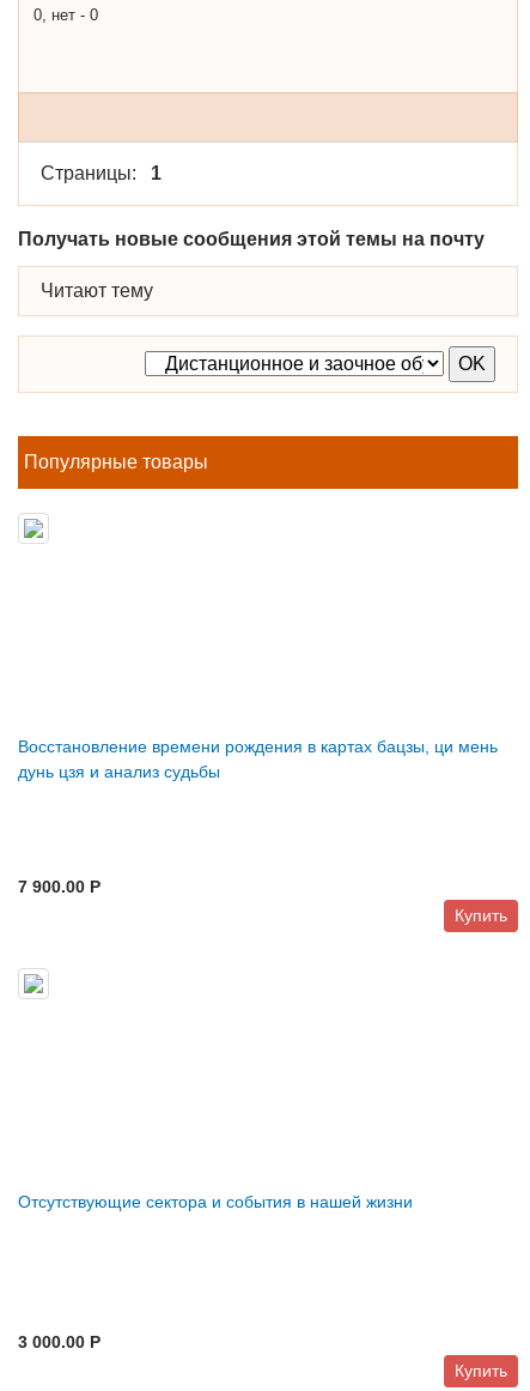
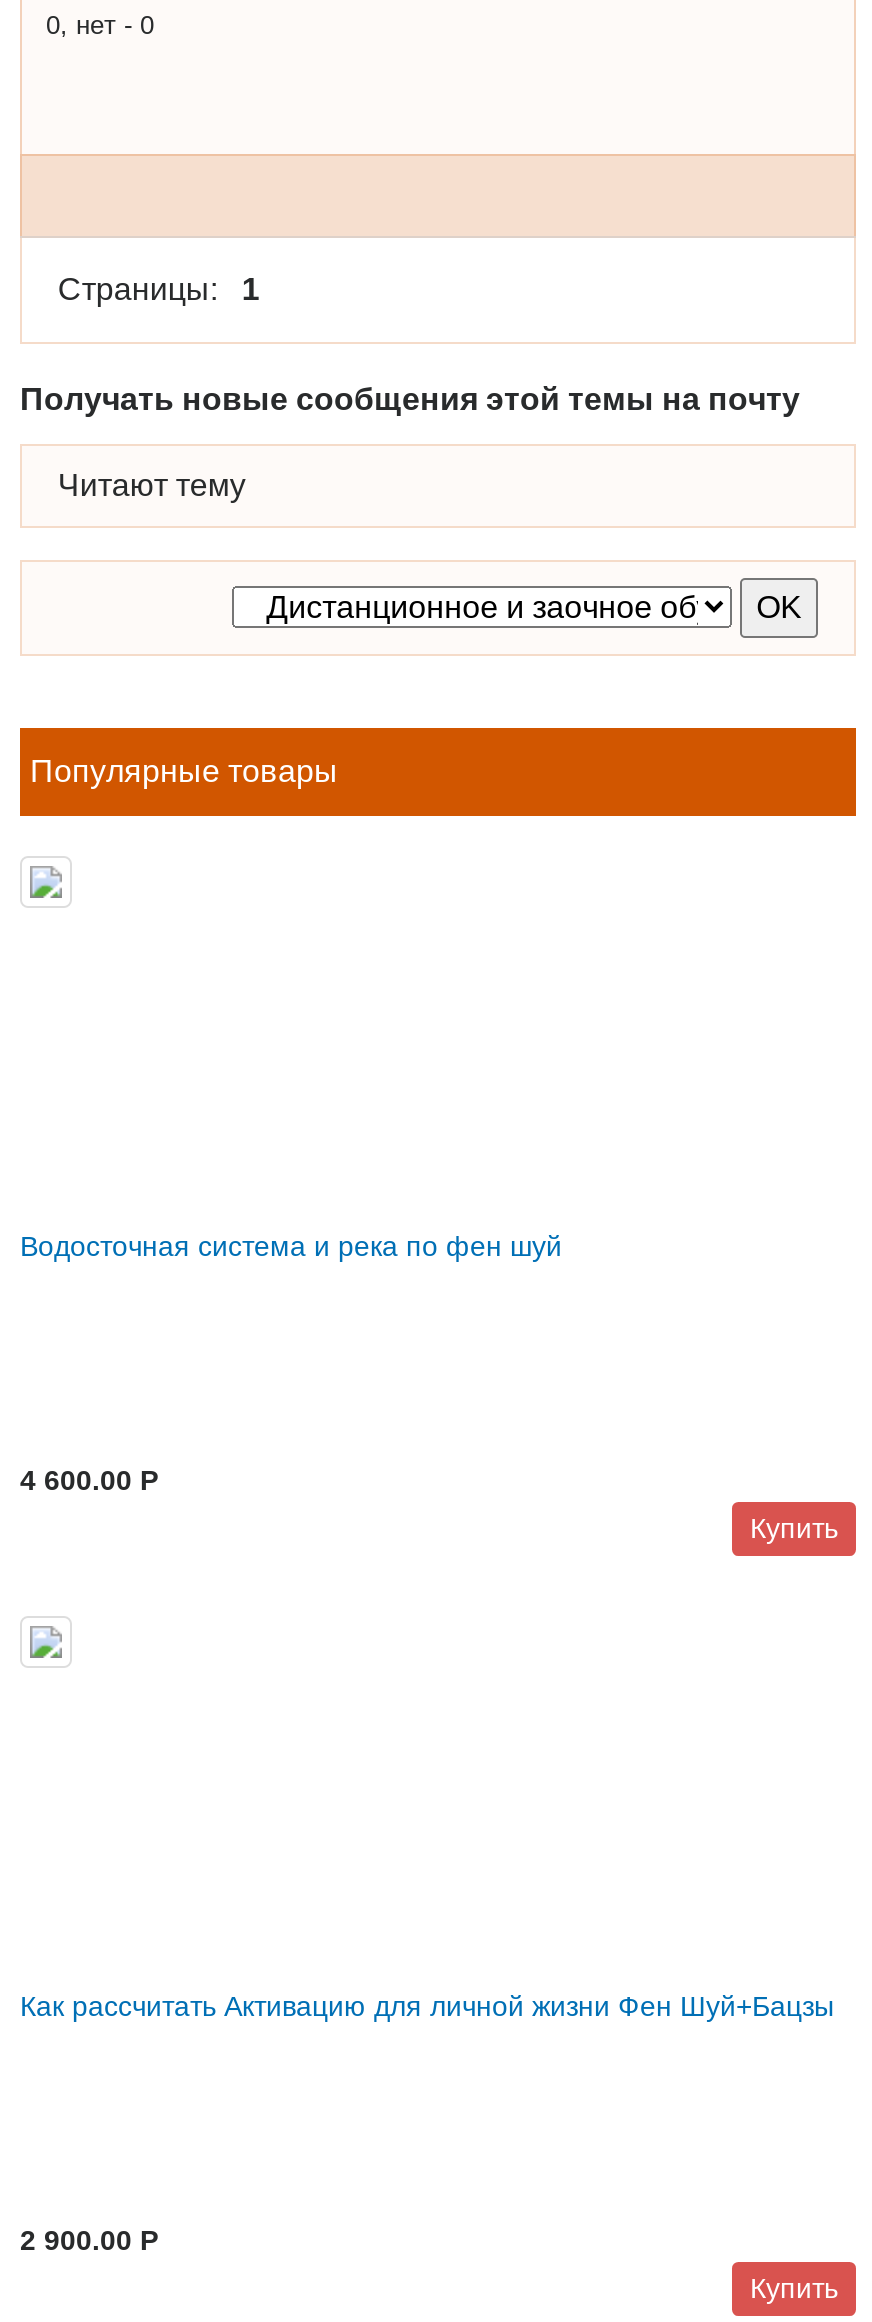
[18,737,498,781] Восстановление времени рождения в картах бацзы, ци мень | дунь цзя и анализ судьбы -> [20,1230,562,1262] Водосточная система и река по фен шуй
[18,877,100,896] 7 900.00 P -> [20,1464,158,1496] 4 600.00 P
[18,1192,413,1212] Отсутствующие сектора и события в нашей жизни -> [20,1990,834,2022] Как рассчитать Активацию для личной жизни Фен Шуй+Бацзы
[18,1333,100,1352] 3 000.00 P -> [20,2224,158,2256] 2 900.00 P

